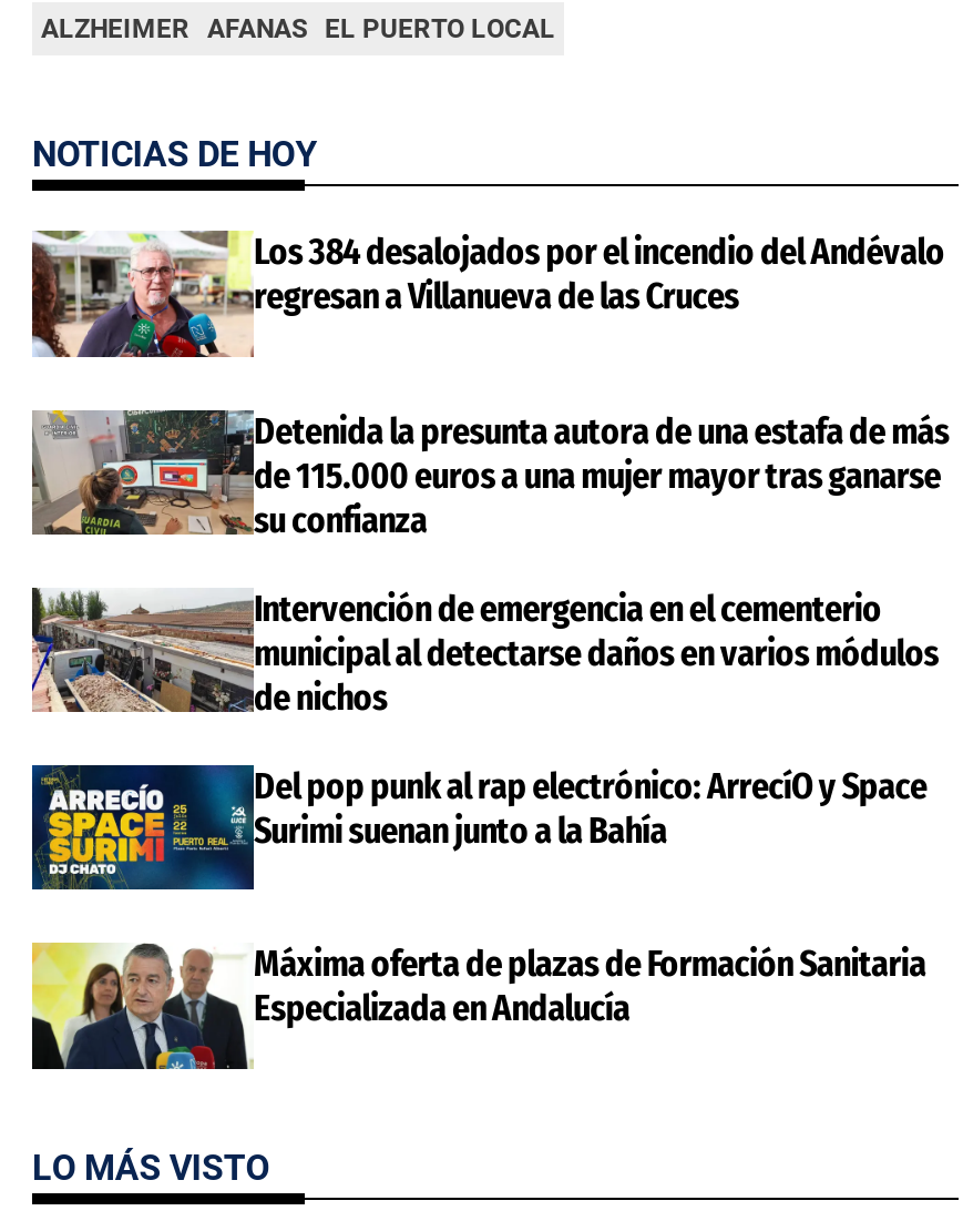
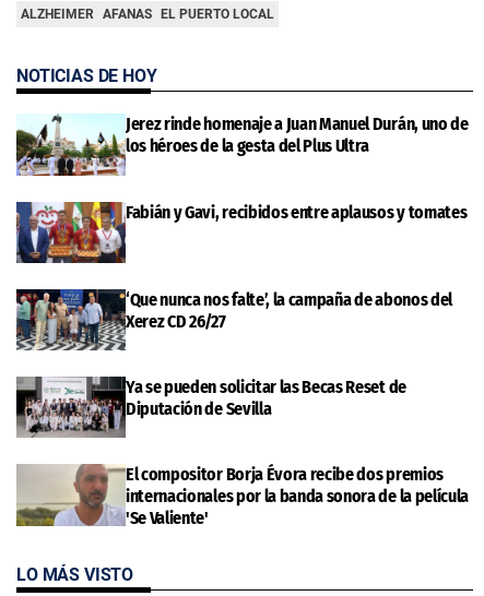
[30,228,944,359] [image] | Los 384 desalojados por el incendio del Andévalo | regresan a Villanueva de las Cruces -> [16,114,468,177] [image] | Jerez rinde homenaje a Juan Manuel Durán, uno de | los héroes de la gesta del Plus Ultra
[30,408,949,541] [image] | Detenida la presunta autora de una estafa de más | de 115.000 euros a una mujer mayor tras ganarse | su confianza -> [15,201,467,264] [image] | Fabián y Gavi, recibidos entre aplausos y tomates
[30,588,939,719] [image] | Intervención de emergencia en el cementerio | municipal al detectarse daños en varios módulos | de nichos -> [15,288,452,351] [image] | ‘Que nunca nos falte’, la campaña de abonos del | Xerez CD 26/27
[30,763,927,892] [image] | Del pop punk al rap electrónico: ArrecíO y Space | Surimi suenan junto a la Bahía -> [15,376,406,439] [image] | Ya se pueden solicitar las Becas Reset de | Diputación de Sevilla
[30,940,926,1071] [image] | Máxima oferta de plazas de Formación Sanitaria | Especializada en Andalucía -> [15,463,469,529] [image] | El compositor Borja Évora recibe dos premios | internacionales por la banda sonora de la película | 'Se Valiente'

